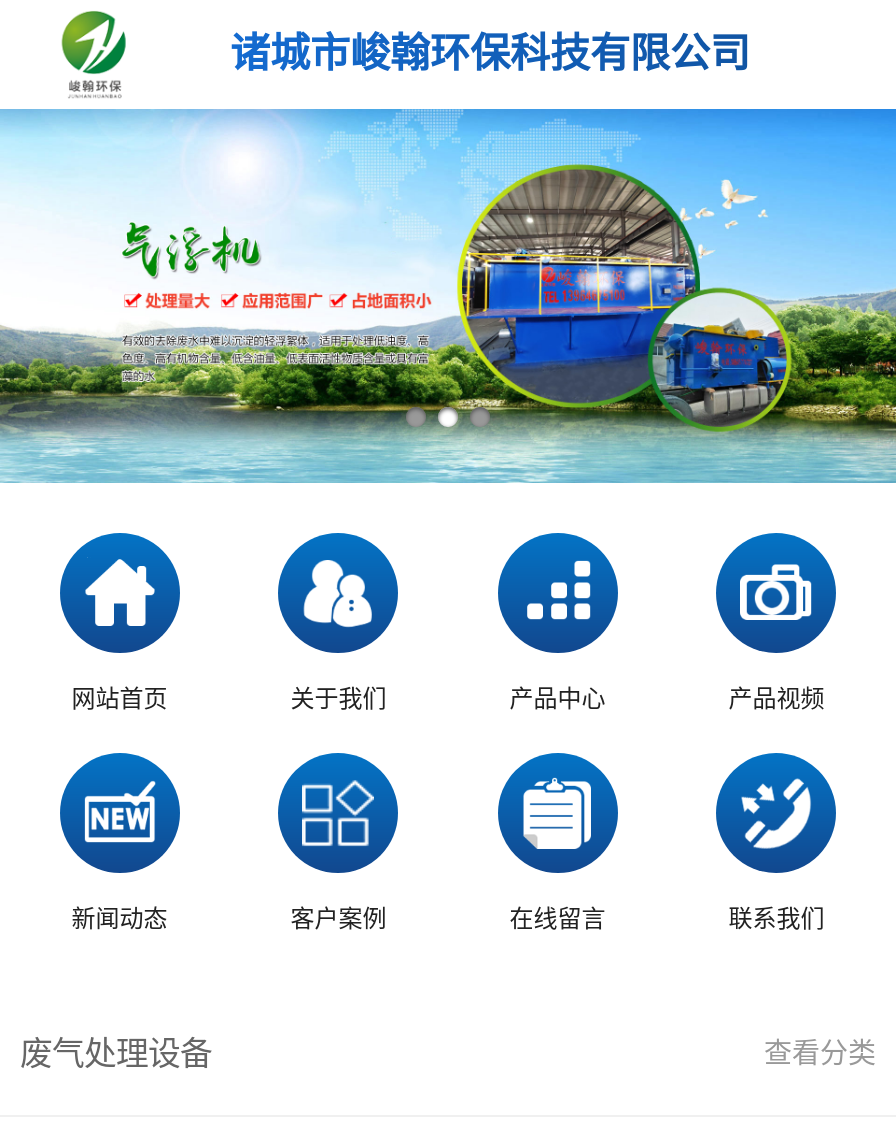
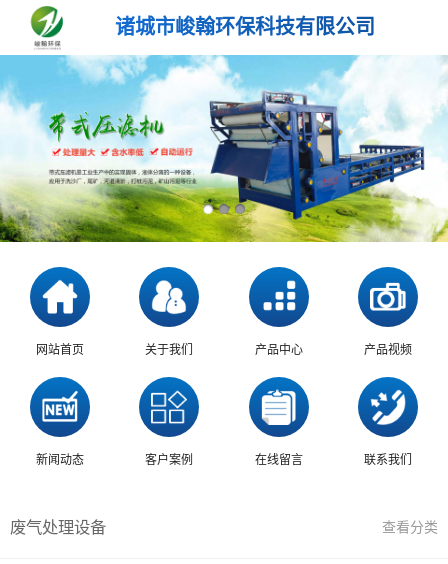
[6,107,890,485] [image] -> [3,55,445,243] [image]

